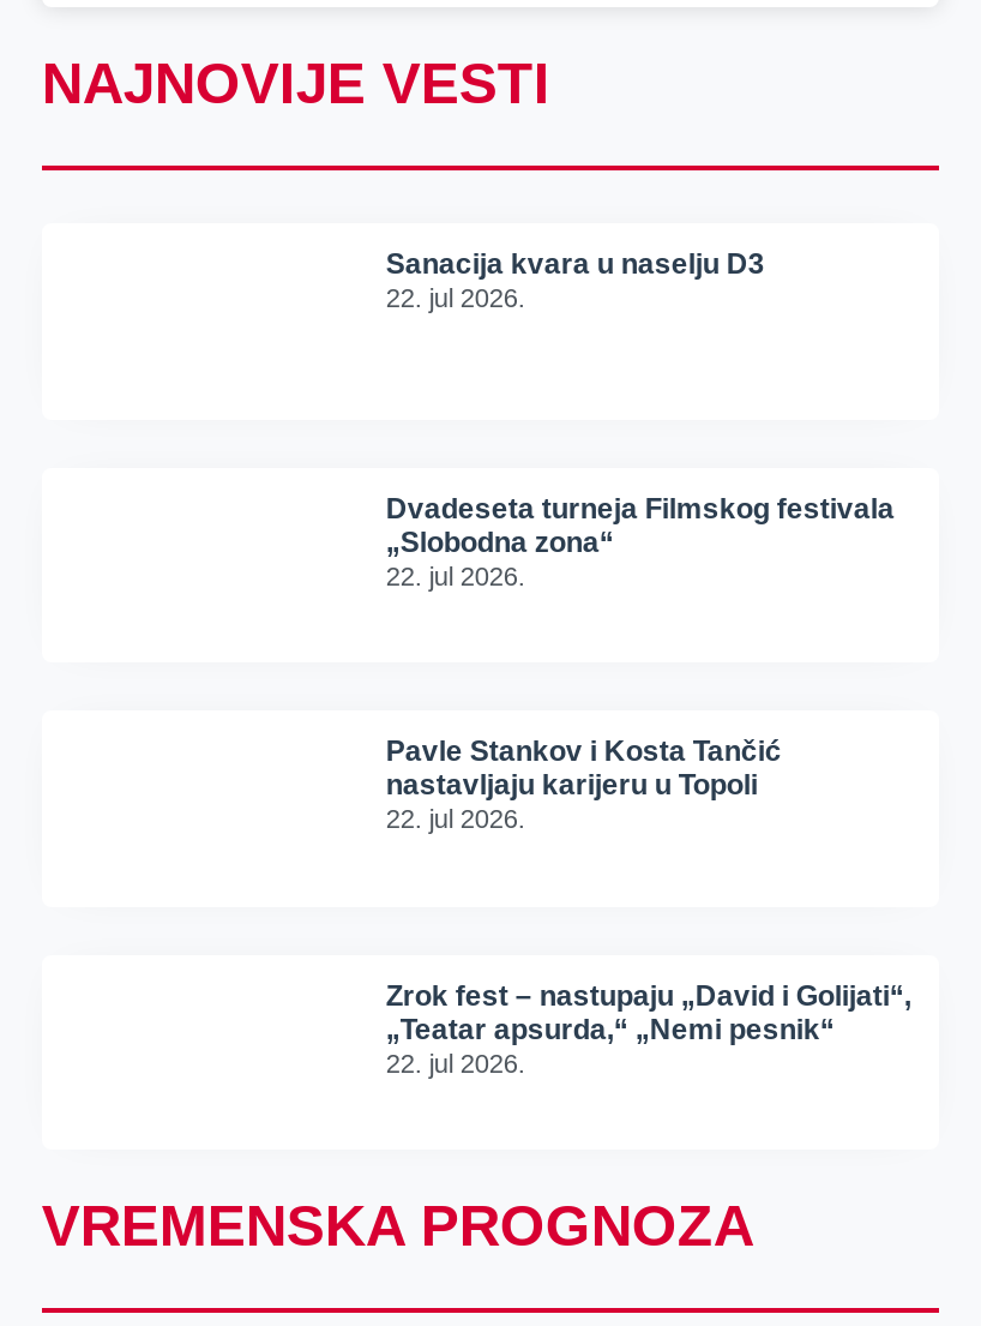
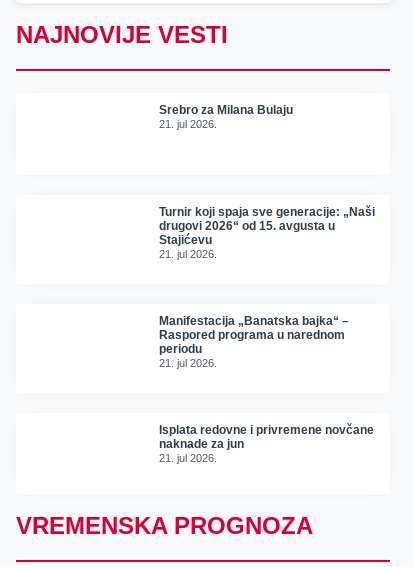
[386,248,765,313] Sanacija kvara u naselju D3 | 22. jul 2026. -> [159,103,293,130] Srebro za Milana Bulaju | 21. jul 2026.
[386,492,894,590] Dvadeseta turneja Filmskog festivala | „Slobodna zona“ | 22. jul 2026. -> [159,205,375,260] Turnir koji spaja sve generacije: „Naši | drugovi 2026“ od 15. avgusta u | Stajićevu | 21. jul 2026.
[386,735,782,834] Pavle Stankov i Kosta Tančić | nastavljaju karijeru u Topoli | 22. jul 2026. -> [159,314,349,369] Manifestacija „Banatska bajka“ – | Raspored programa u narednom | periodu | 21. jul 2026.
[386,979,911,1077] Zrok fest – nastupaju „David i Golijati“, | „Teatar apsurda,“ „Nemi pesnik“ | 22. jul 2026. -> [159,423,374,464] Isplata redovne i privremene novčane | naknade za jun | 21. jul 2026.

